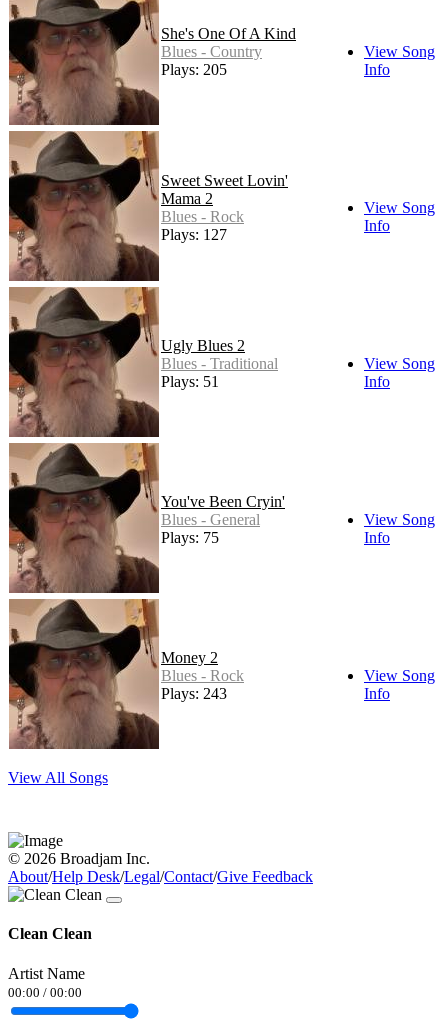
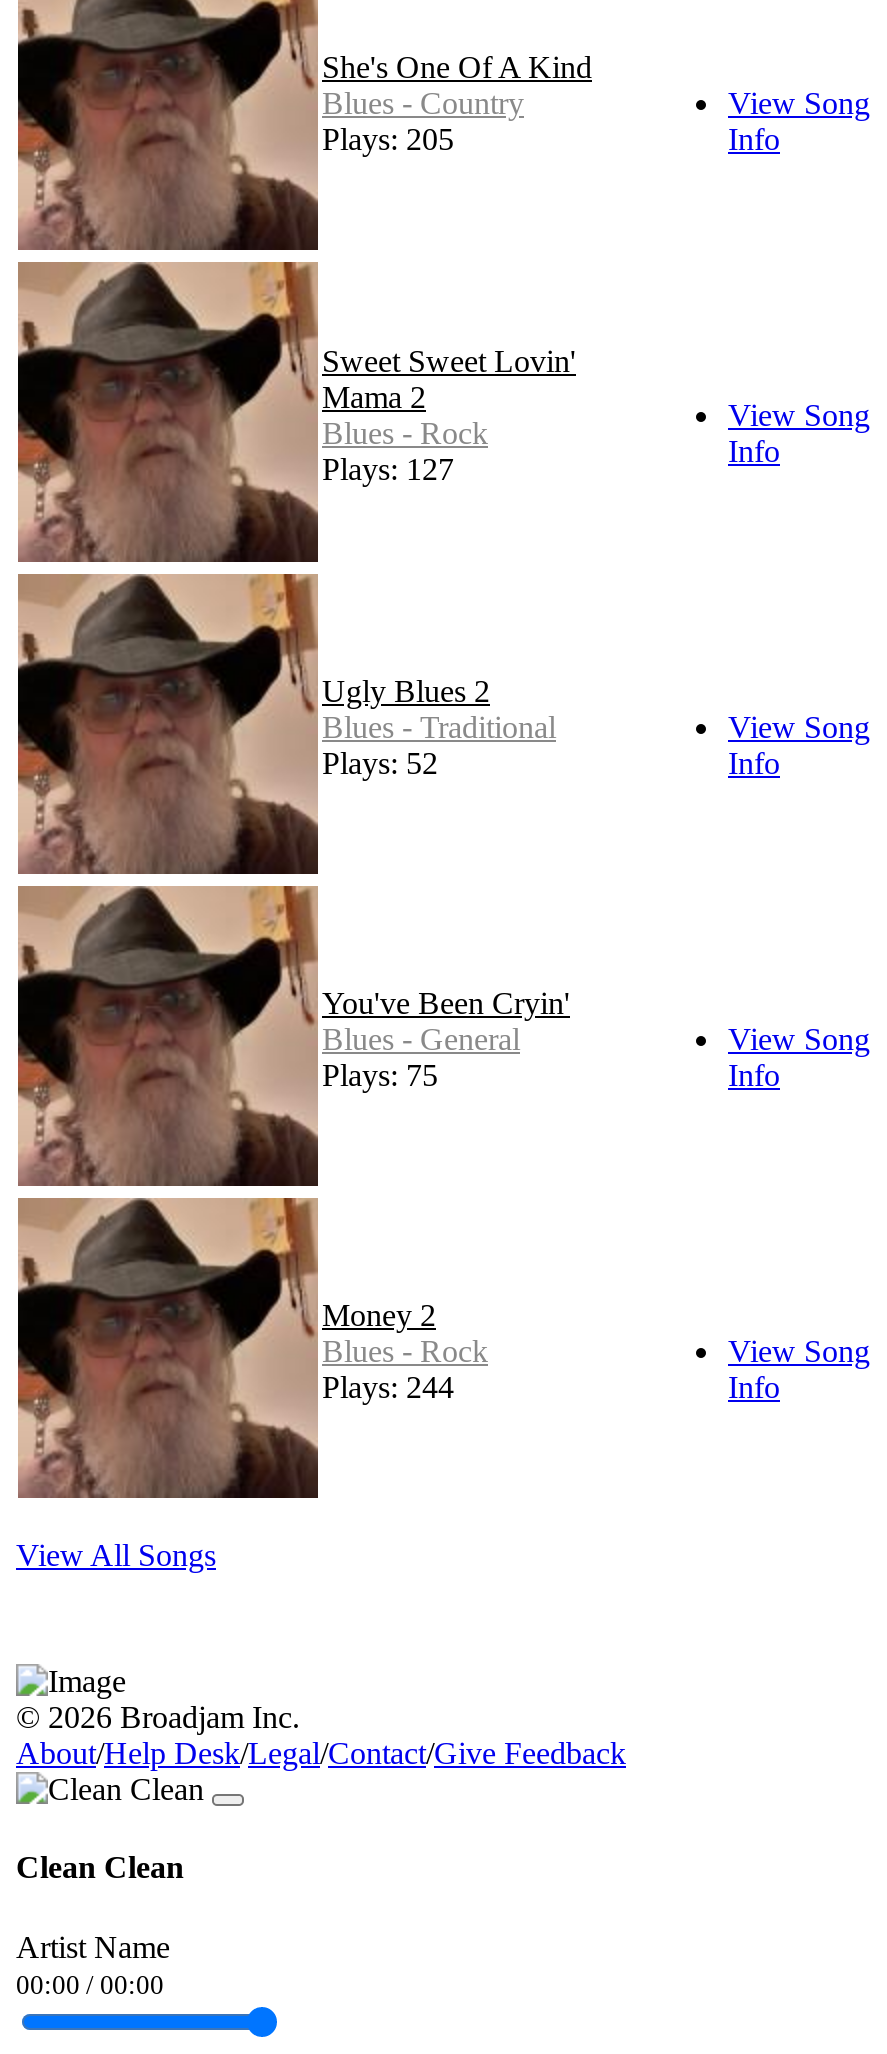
[161,373,219,390] Plays: 51 -> [322,746,438,780] Plays: 52
[161,685,227,702] Plays: 243 -> [322,1370,454,1404] Plays: 244

